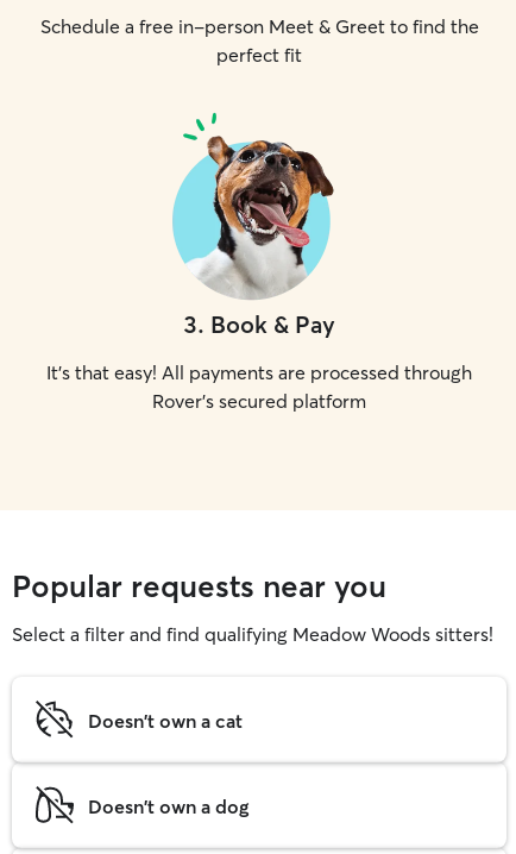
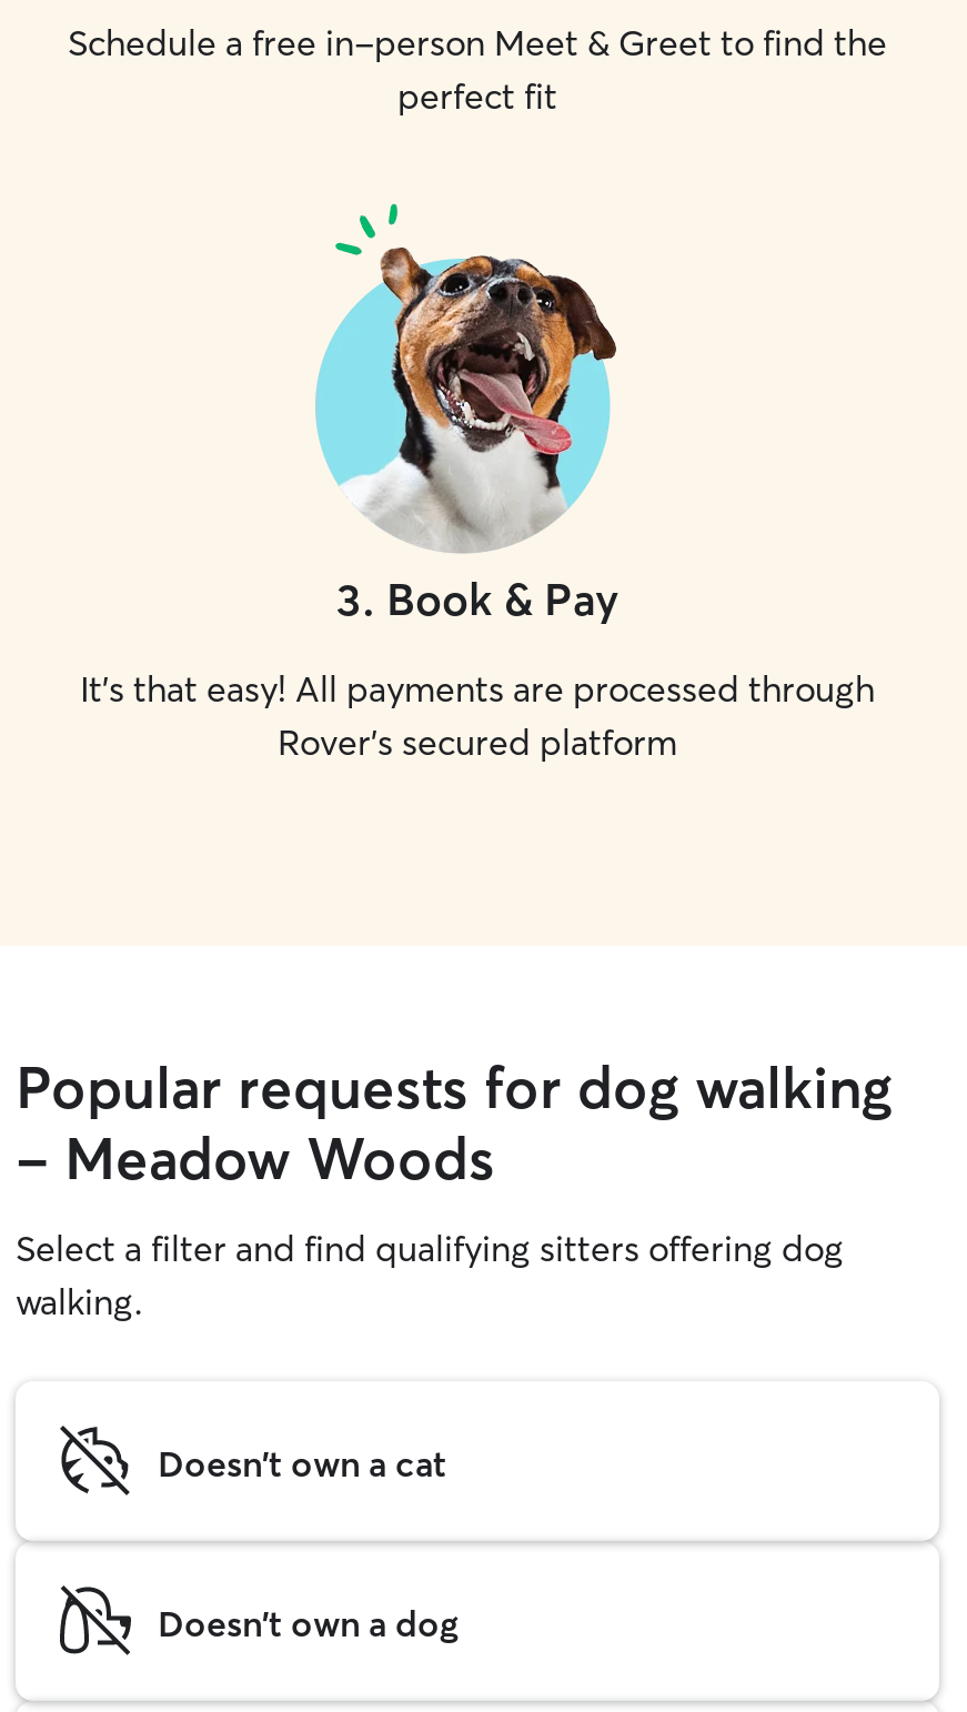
[12,567,493,646] Popular requests near you | Select a filter and find qualifying Meadow Woods sitters! -> [16,1053,893,1323] Popular requests for dog walking | - Meadow Woods | Select a filter and find qualifying sitters offering dog | walking.

